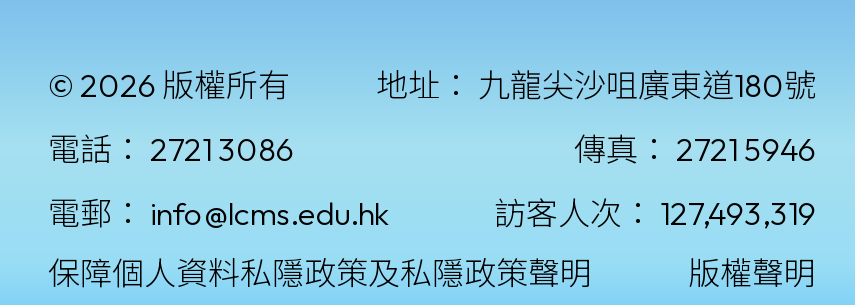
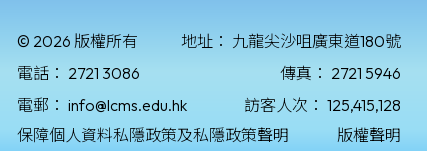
[494,193,816,233] 訪客人次： 127,493,319 -> [244,95,401,115] 訪客人次： 125,415,128

